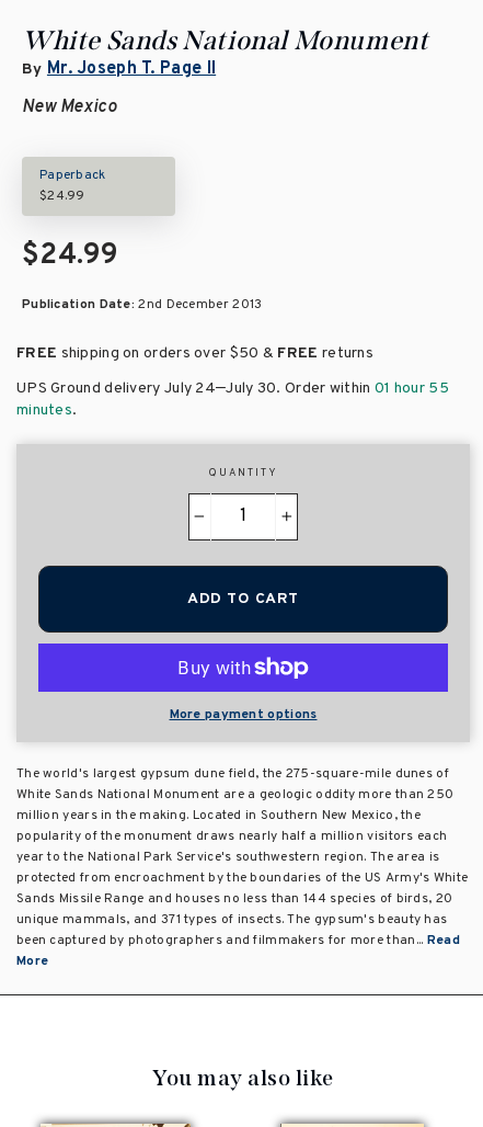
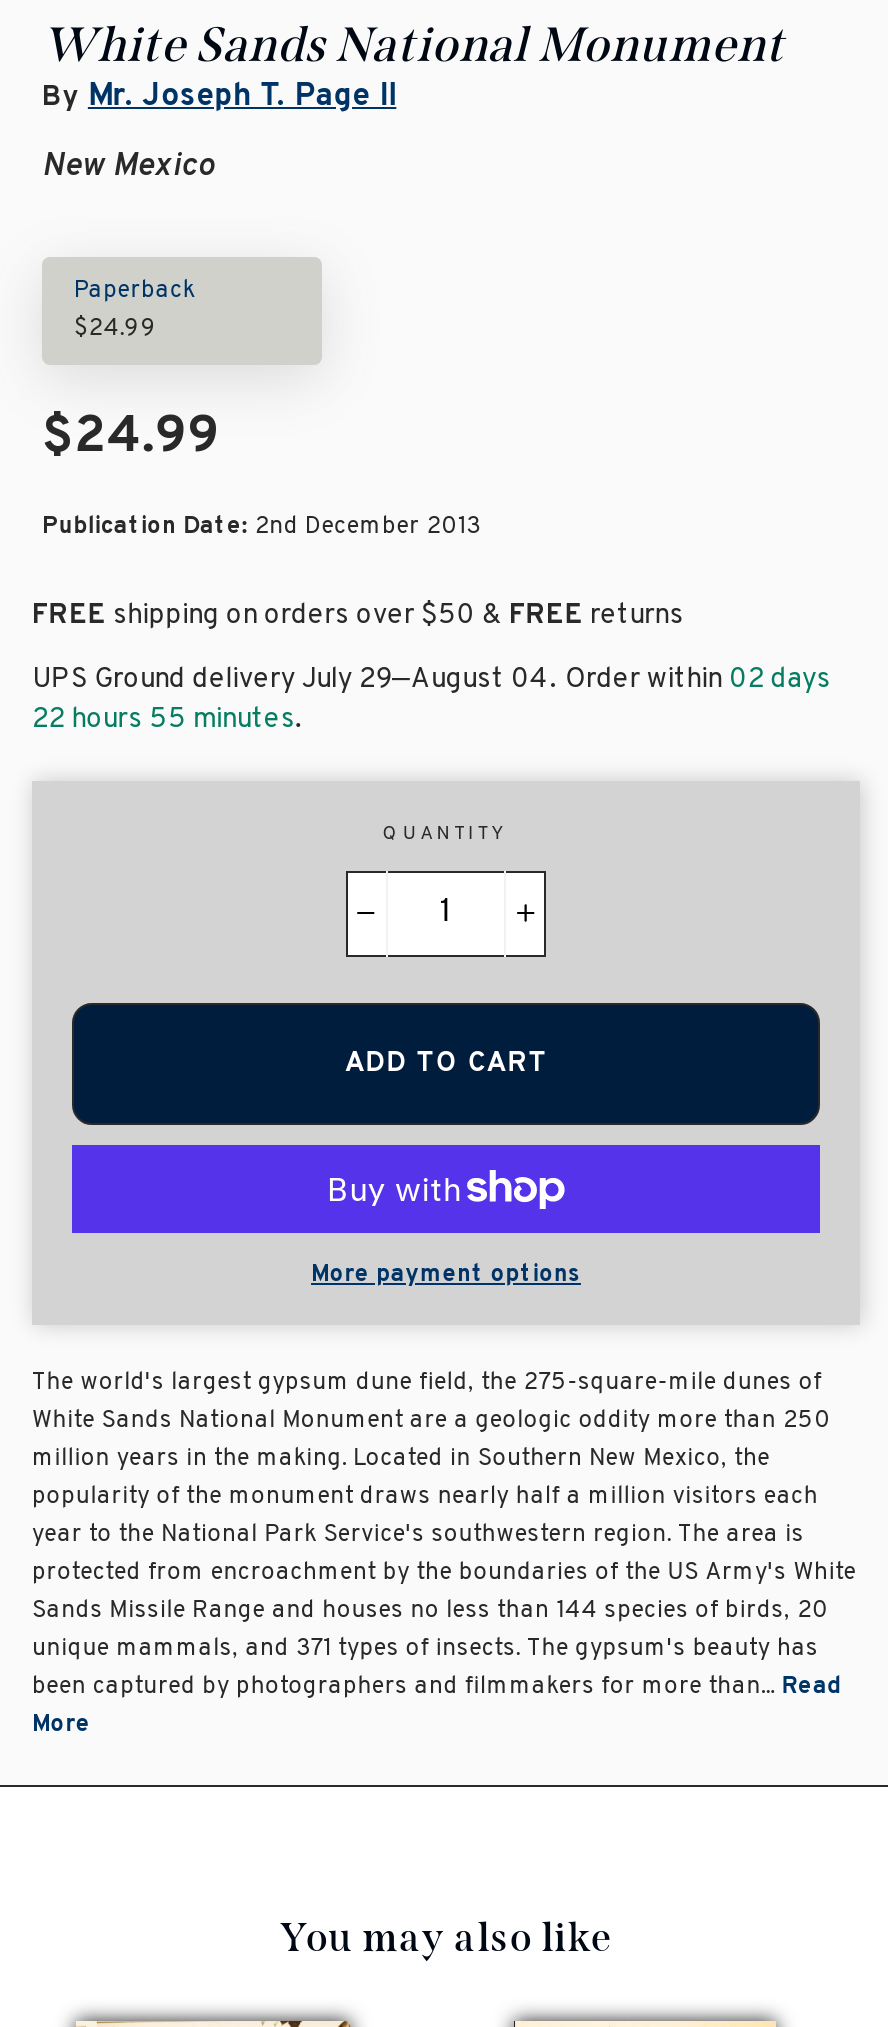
[16,377,449,420] UPS Ground delivery July 24–July 30. Order within 01 hour 55 | minutes. -> [32,659,831,737] UPS Ground delivery July 29–August 04. Order within 02 days | 22 hours 55 minutes.

